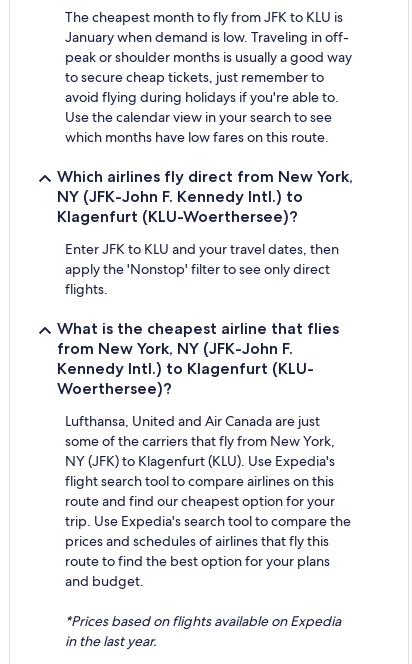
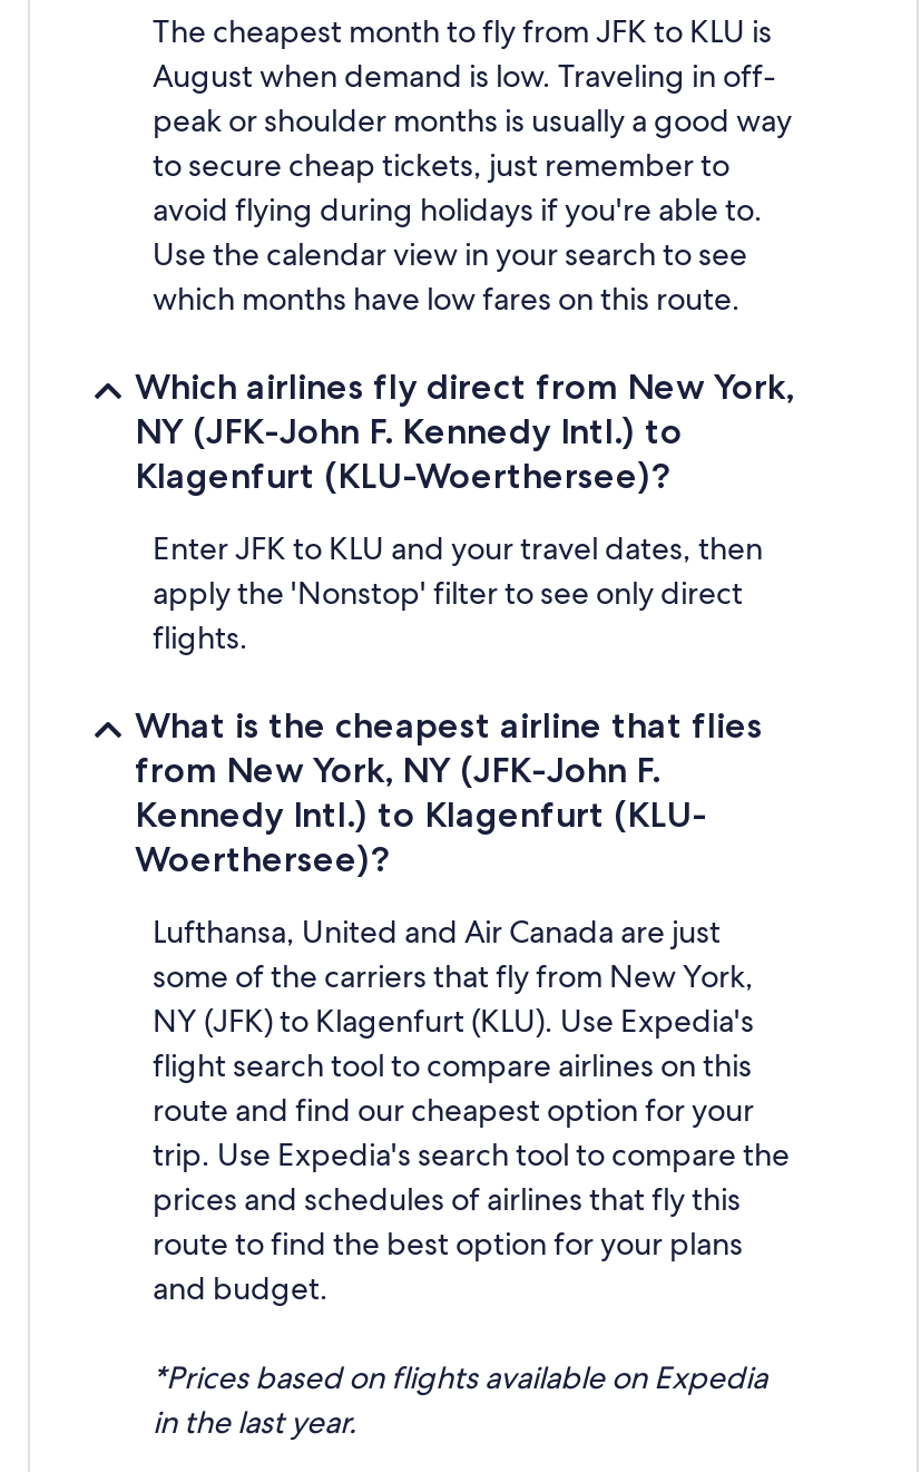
[65,28,349,46] January when demand is low. Traveling in off- -> [153,56,776,96] August when demand is low. Traveling in off-

